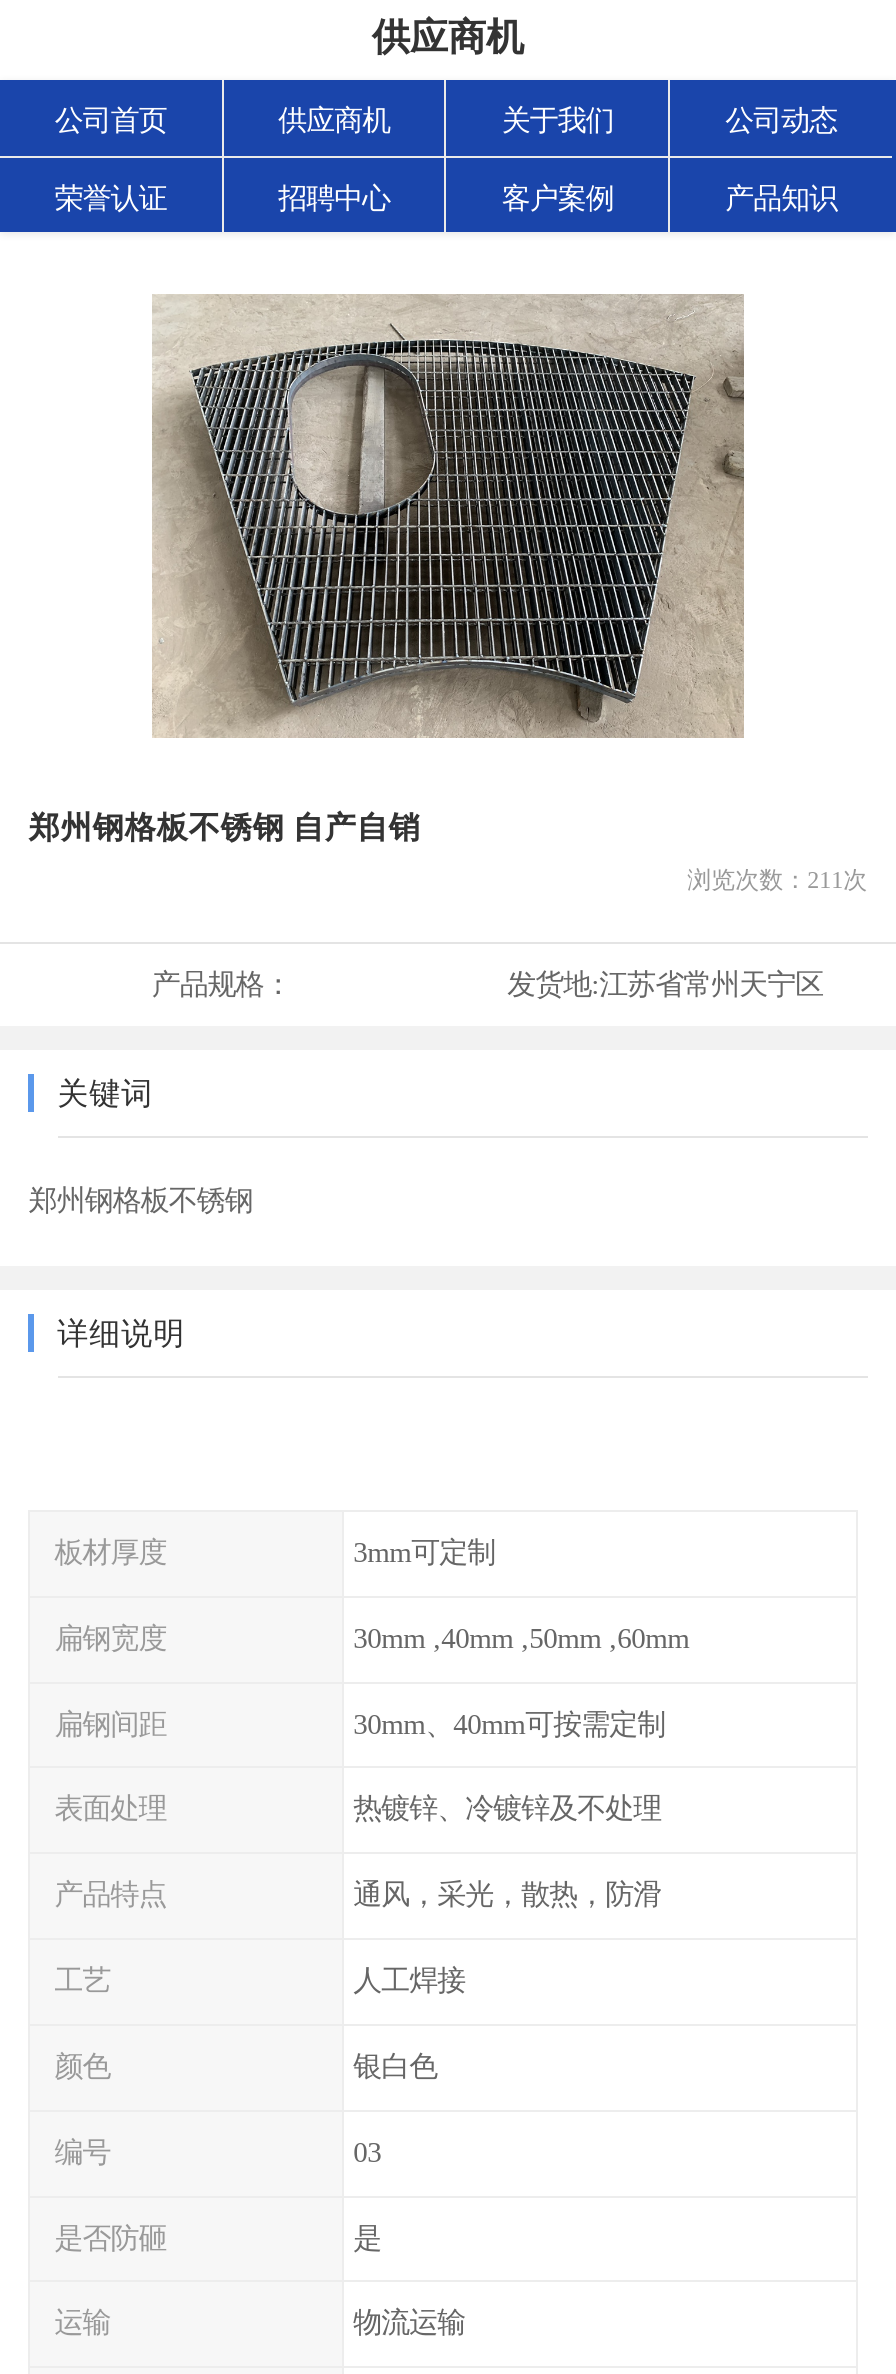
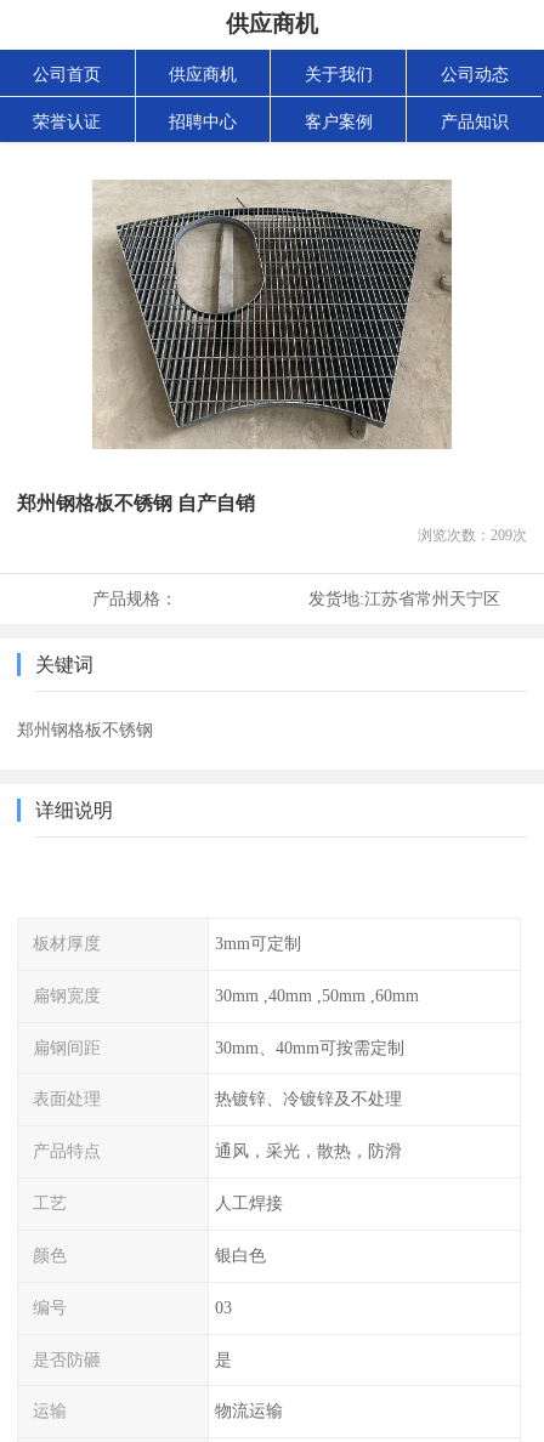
[687,866,867,894] 浏览次数：211次 -> [417,527,527,544] 浏览次数：209次

